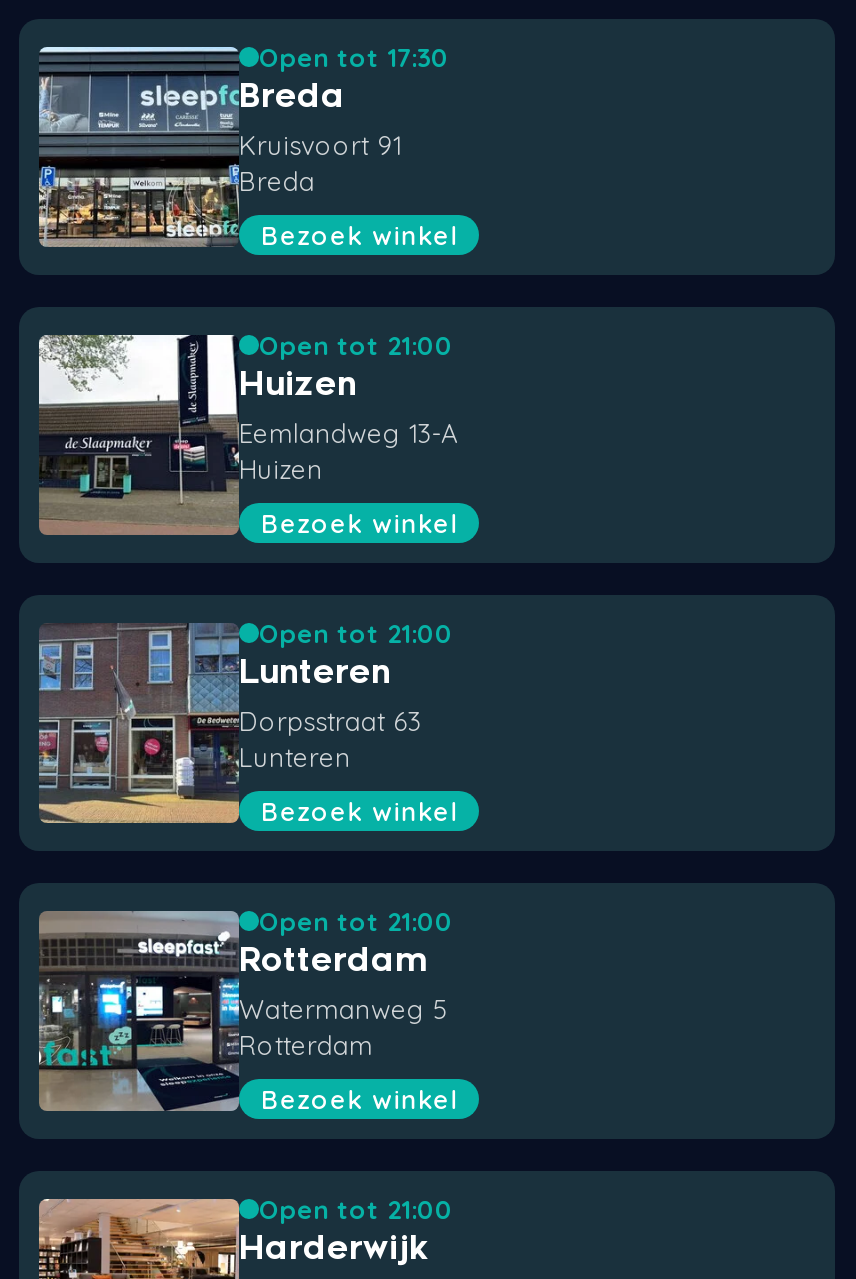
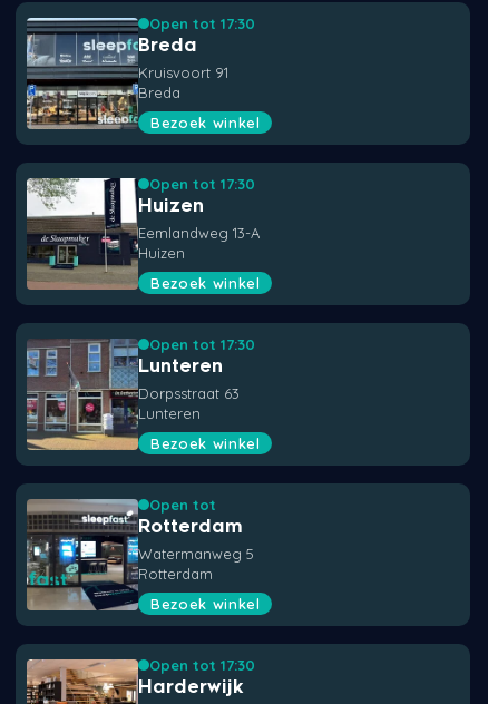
[259,329,453,361] Open tot 21:00 -> [149,175,255,193] Open tot 17:30
[259,617,453,649] Open tot 21:00 -> [149,335,255,353] Open tot 17:30
[259,905,453,937] Open tot 21:00 -> [149,496,216,514] Open tot
[259,1193,453,1225] Open tot 21:00 -> [149,656,255,674] Open tot 17:30

